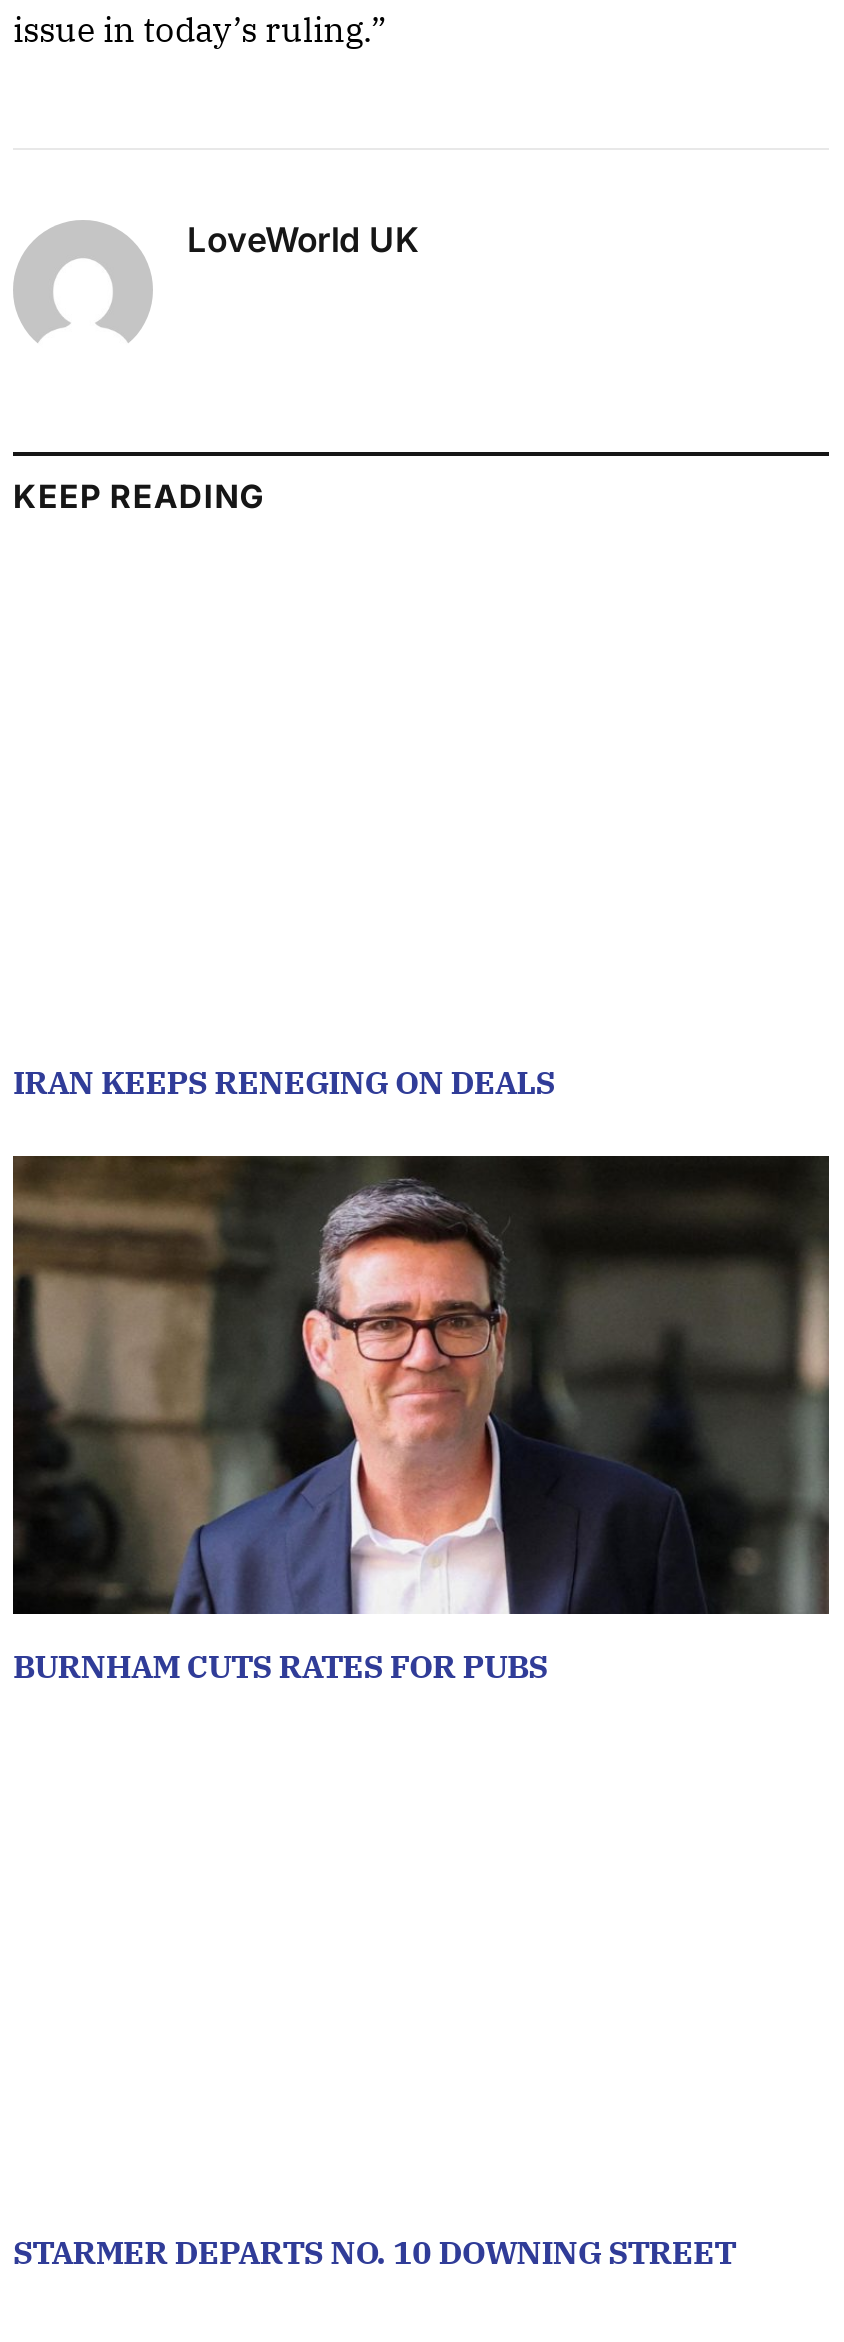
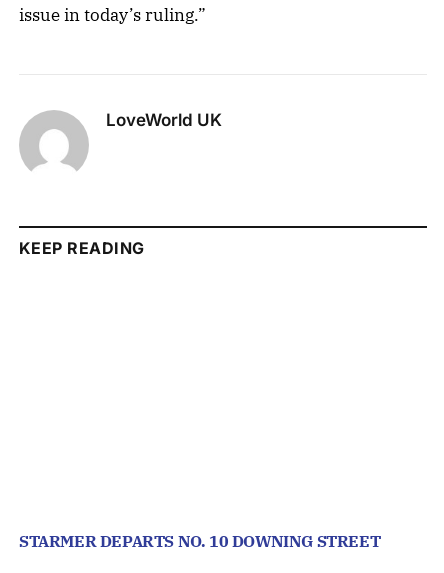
[13,1061,555,1101] IRAN KEEPS RENEGING ON DEALS -> none
[11,1154,831,1686] [image] | BURNHAM CUTS RATES FOR PUBS -> none

